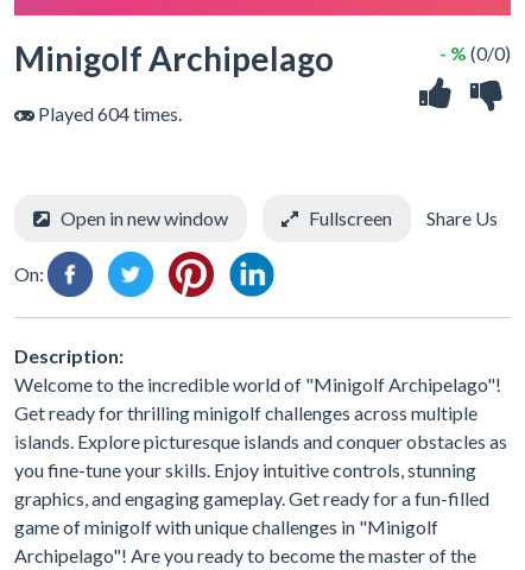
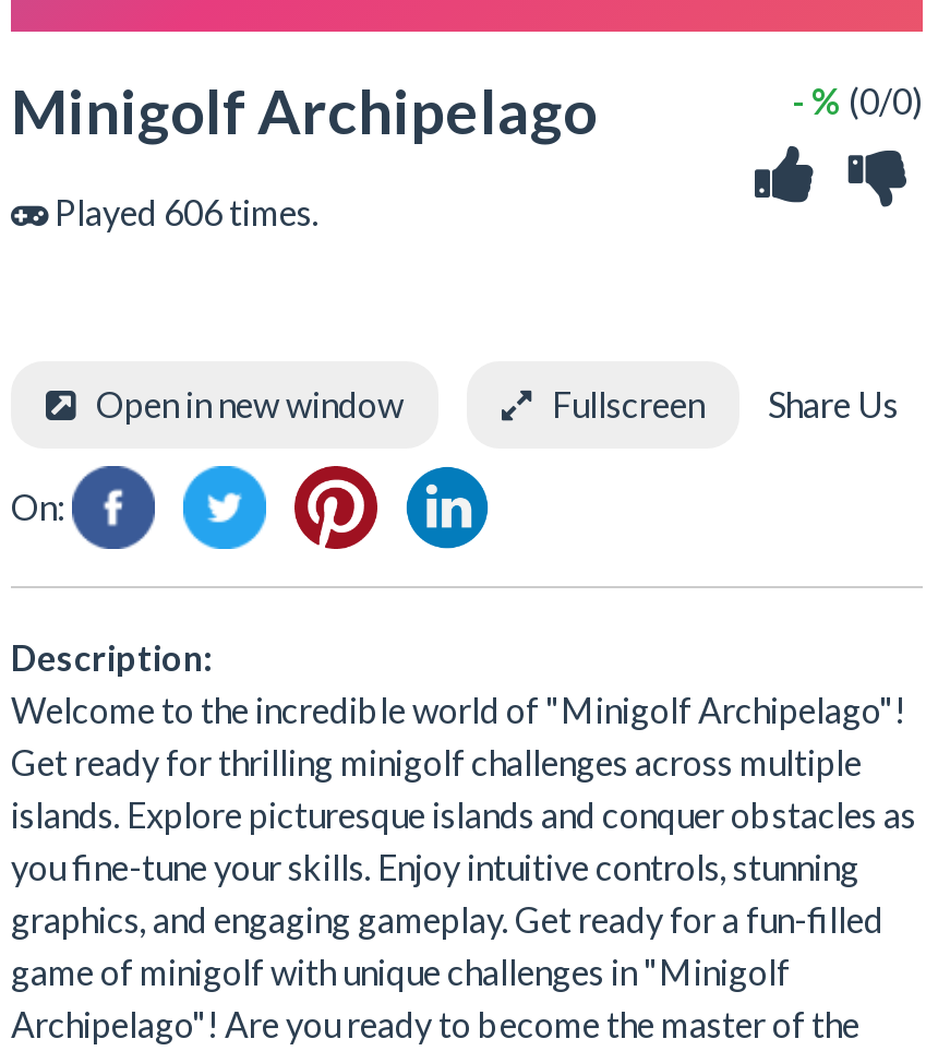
[34,102,182,125] Played 604 times. -> [48,191,318,232] Played 606 times.

